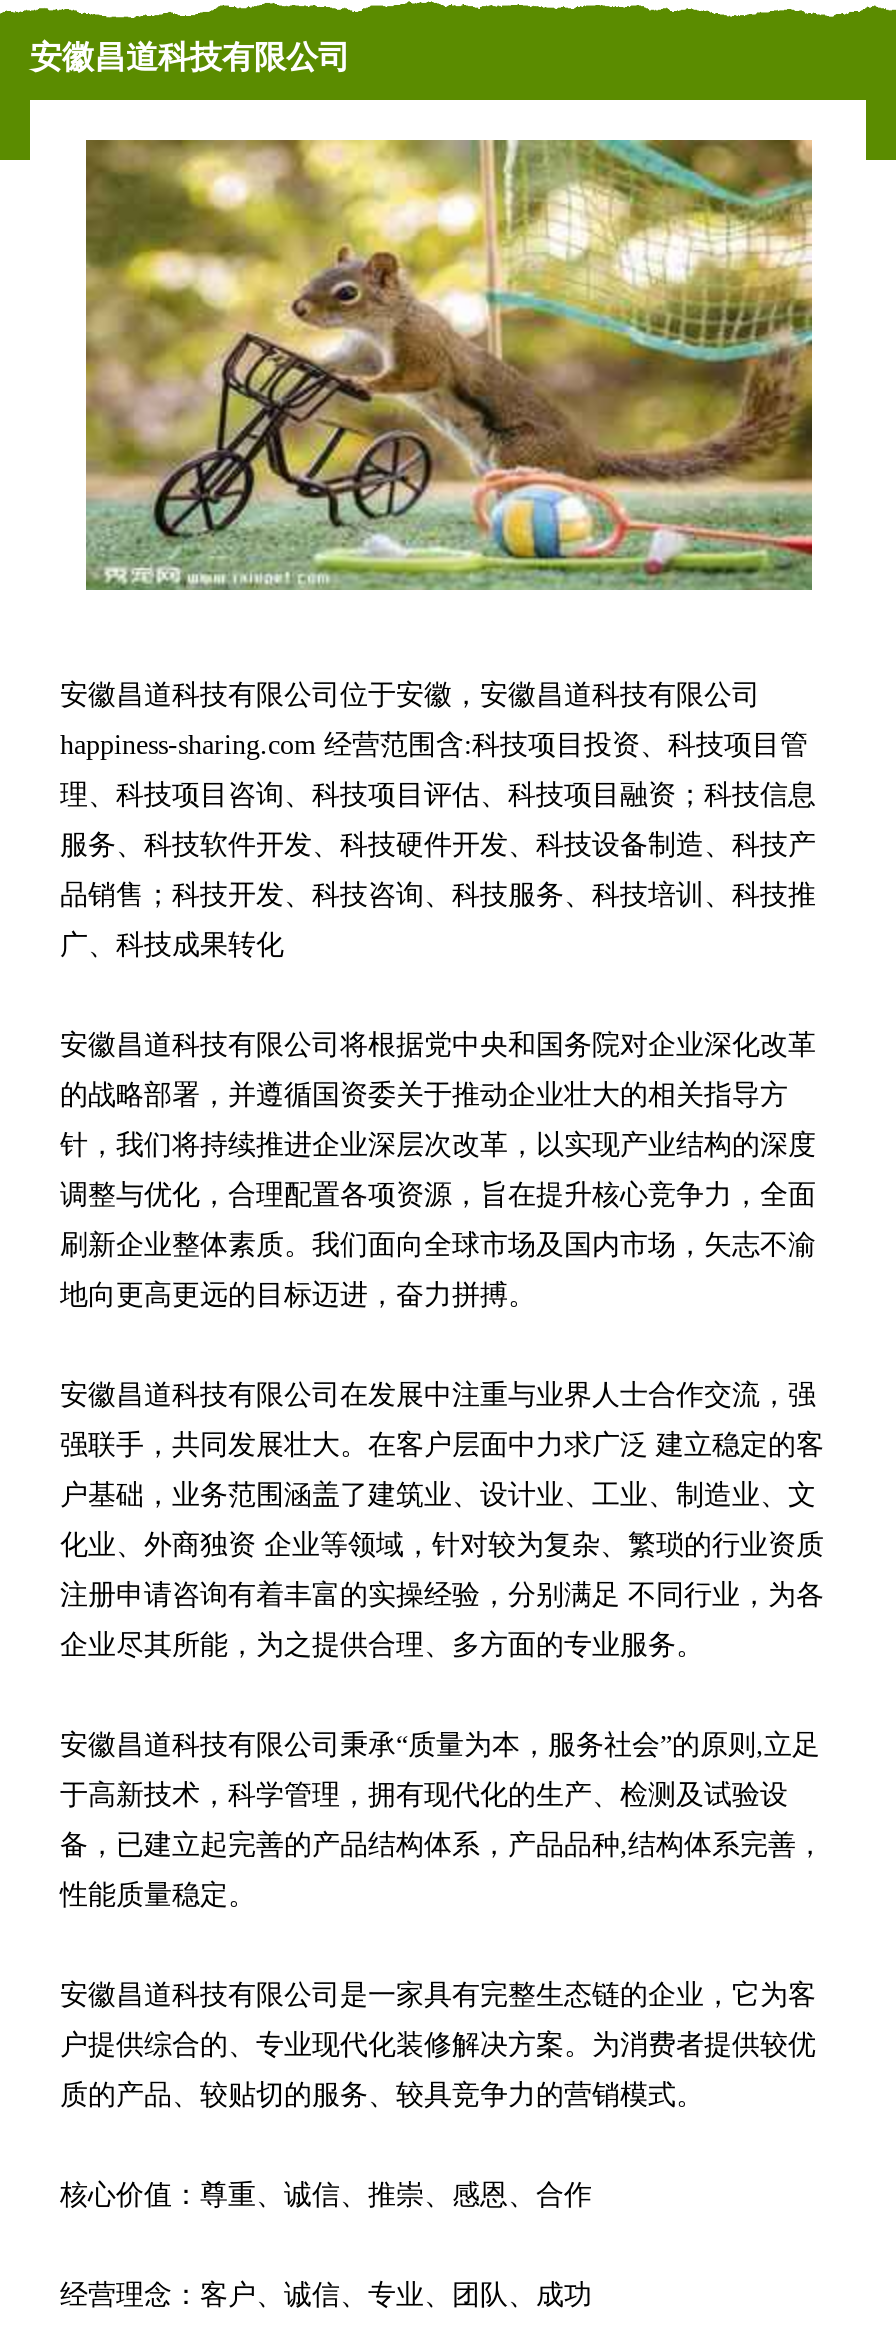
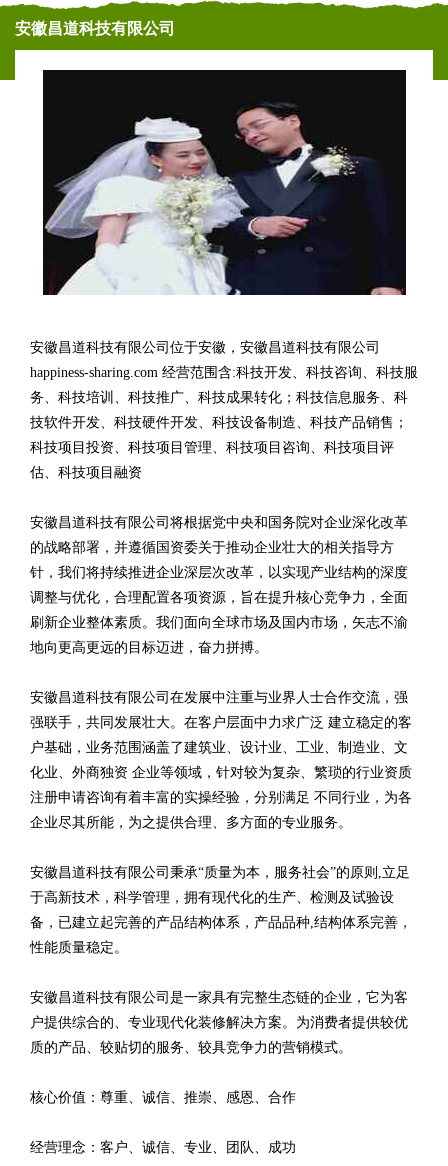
[84,138,814,592] [image] -> [42,69,407,296] [image]
[60,730,808,760] happiness-sharing.com 经营范围含:科技项目投资、科技项目管 -> [30,365,418,380] happiness-sharing.com 经营范围含:科技开发、科技咨询、科技服
[60,780,816,810] 理、科技项目咨询、科技项目评估、科技项目融资；科技信息 -> [30,390,408,405] 务、科技培训、科技推广、科技成果转化；科技信息服务、科
[60,830,816,860] 服务、科技软件开发、科技硬件开发、科技设备制造、科技产 -> [30,415,408,430] 技软件开发、科技硬件开发、科技设备制造、科技产品销售；
[60,880,816,910] 品销售；科技开发、科技咨询、科技服务、科技培训、科技推 -> [30,440,394,455] 科技项目投资、科技项目管理、科技项目咨询、科技项目评
[60,930,284,960] 广、科技成果转化 -> [30,465,142,480] 估、科技项目融资

